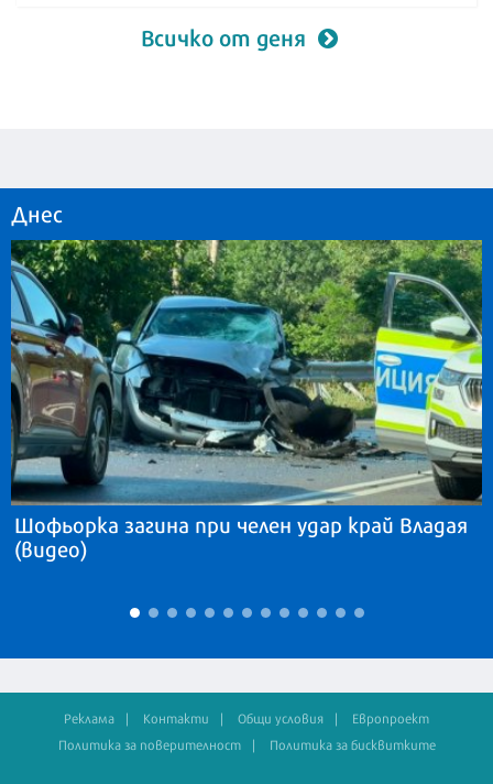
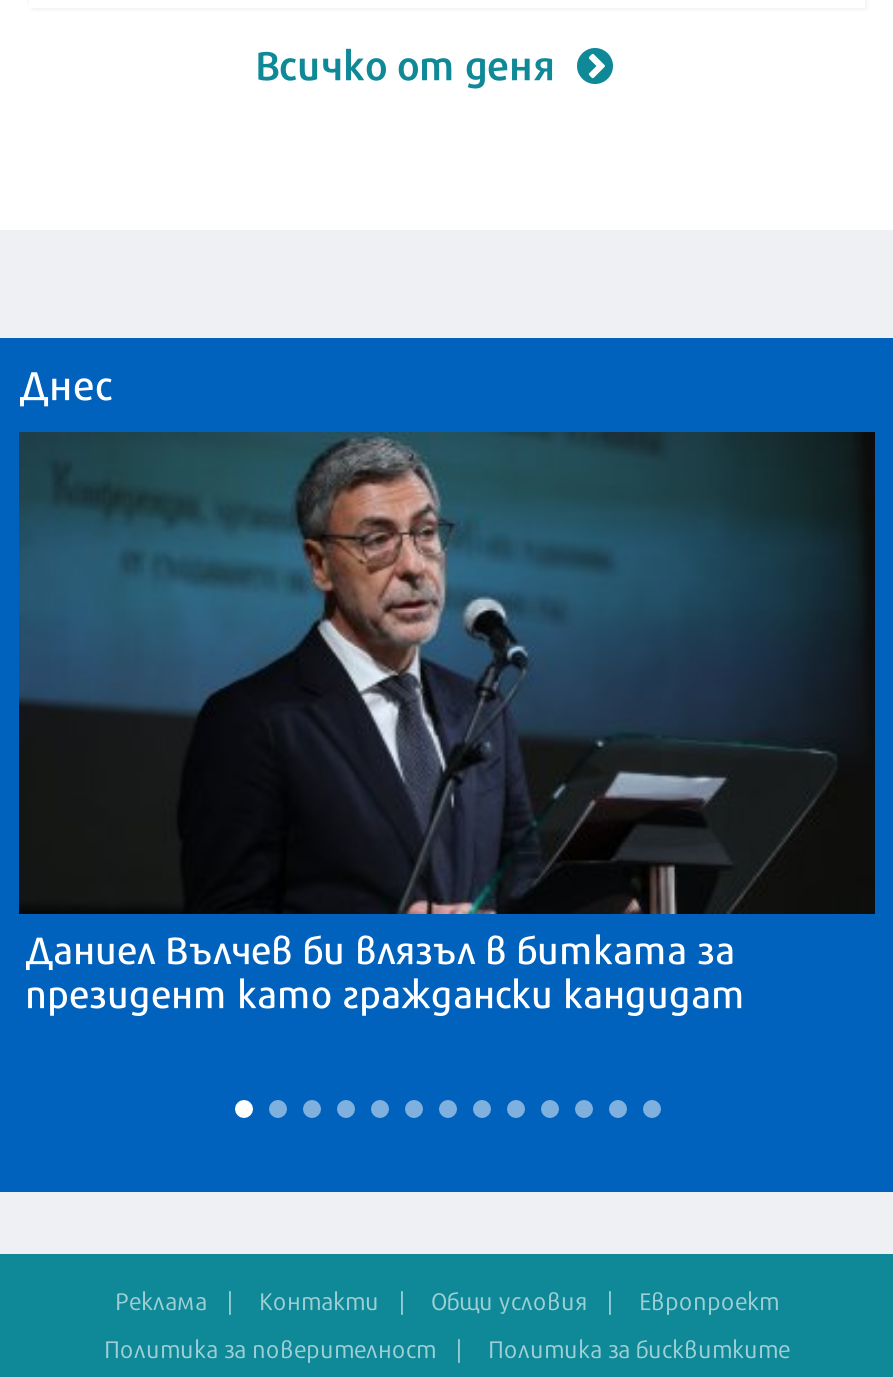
[10,239,483,564] [image] | Шофьорка загина при челен удар край Владая | (видео) -> [17,430,877,1020] [image] | Даниел Вълчев би влязъл в битката за | президент като граждански кандидат

